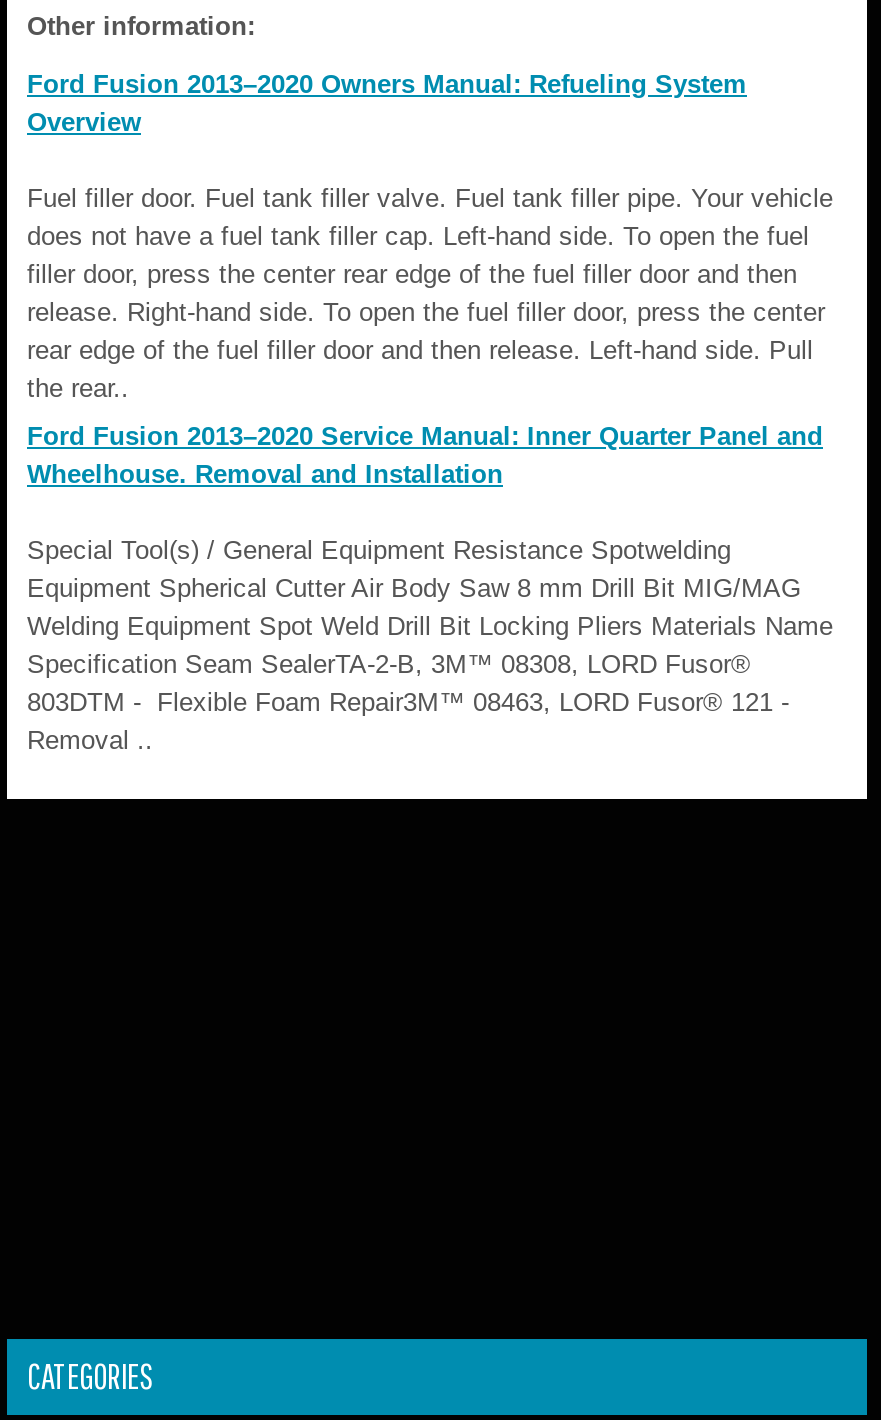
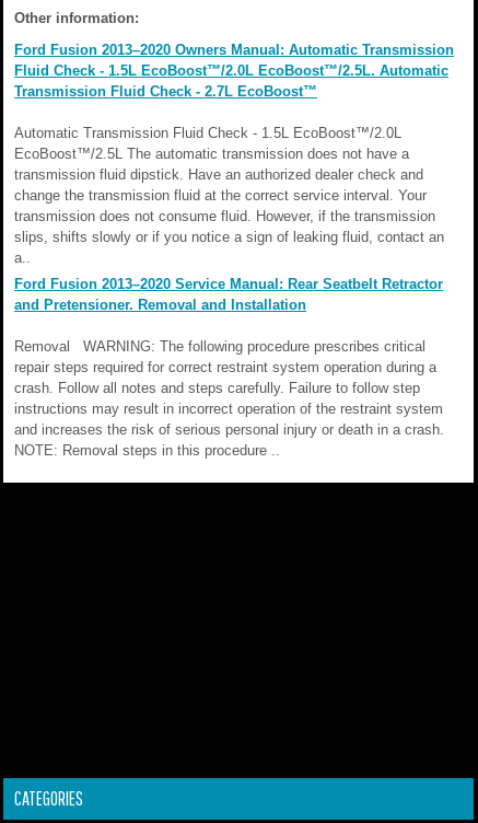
[27,68,747,136] Ford Fusion 2013–2020 Owners Manual: Refueling System | Overview -> [14,41,454,99] Ford Fusion 2013–2020 Owners Manual: Automatic Transmission | Fluid Check - 1.5L EcoBoost™/2.0L EcoBoost™/2.5L. Automatic | Transmission Fluid Check - 2.7L EcoBoost™
[27,182,833,402] Fuel filler door. Fuel tank filler valve. Fuel tank filler pipe. Your vehicle | does not have a fuel tank filler cap. Left-hand side. To open the fuel | filler door, press the center rear edge of the fuel filler door and then | release. Right-hand side. To open the fuel filler door, press the center | rear edge of the fuel filler door and then release. Left-hand side. Pull | the rear.. -> [14,124,444,266] Automatic Transmission Fluid Check - 1.5L EcoBoost™/2.0L | EcoBoost™/2.5L The automatic transmission does not have a | transmission fluid dipstick. Have an authorized dealer check and | change the transmission fluid at the correct service interval. Your | transmission does not consume fluid. However, if the transmission | slips, shifts slowly or if you notice a sign of leaking fluid, contact an | a..
[27,420,823,488] Ford Fusion 2013–2020 Service Manual: Inner Quarter Panel and | Wheelhouse. Removal and Installation -> [14,275,443,313] Ford Fusion 2013–2020 Service Manual: Rear Seatbelt Retractor | and Pretensioner. Removal and Installation
[27,534,833,754] Special Tool(s) / General Equipment Resistance Spotwelding | Equipment Spherical Cutter Air Body Saw 8 mm Drill Bit MIG/MAG | Welding Equipment Spot Weld Drill Bit Locking Pliers Materials Name | Specification Seam SealerTA-2-B, 3M™ 08308, LORD Fusor® | 803DTM - Flexible Foam Repair3M™ 08463, LORD Fusor® 121 - | Removal .. -> [14,338,444,458] Removal WARNING: The following procedure prescribes critical | repair steps required for correct restraint system operation during a | crash. Follow all notes and steps carefully. Failure to follow step | instructions may result in incorrect operation of the restraint system | and increases the risk of serious personal injury or death in a crash. | NOTE: Removal steps in this procedure ..

